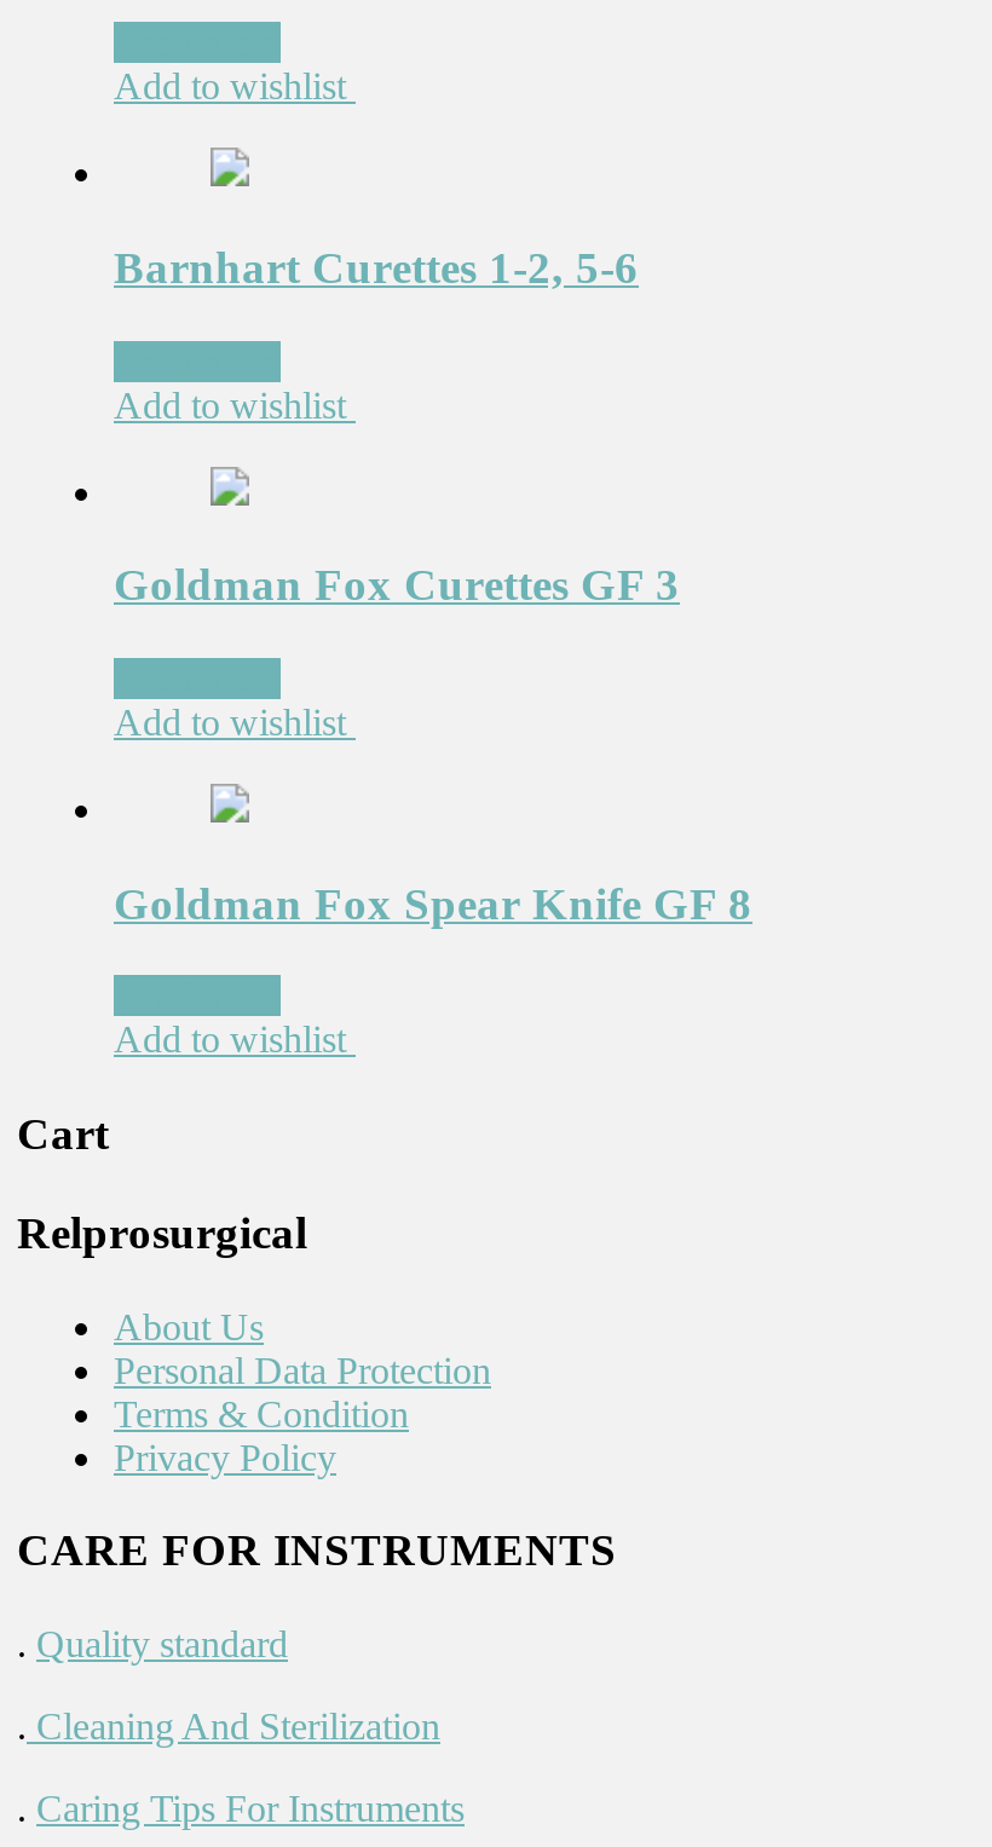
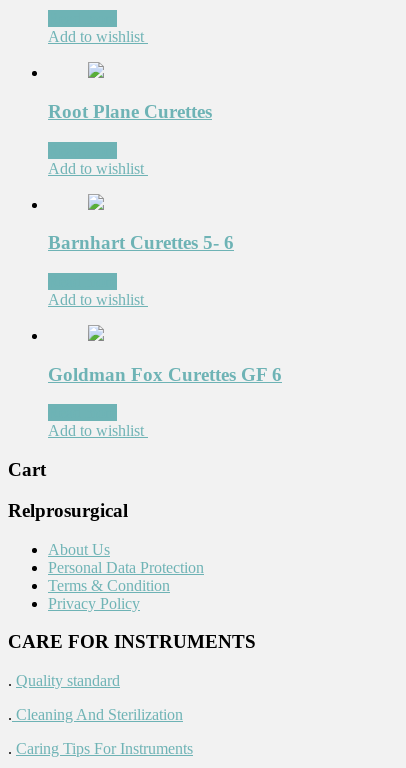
[114,241,639,292] Barnhart Curettes 1-2, 5-6 -> [48,101,212,122] Root Plane Curettes
[114,559,680,610] Goldman Fox Curettes GF 3 -> [48,232,234,253] Barnhart Curettes 5- 6
[114,877,752,928] Goldman Fox Spear Knife GF 8 -> [48,364,282,385] Goldman Fox Curettes GF 6

